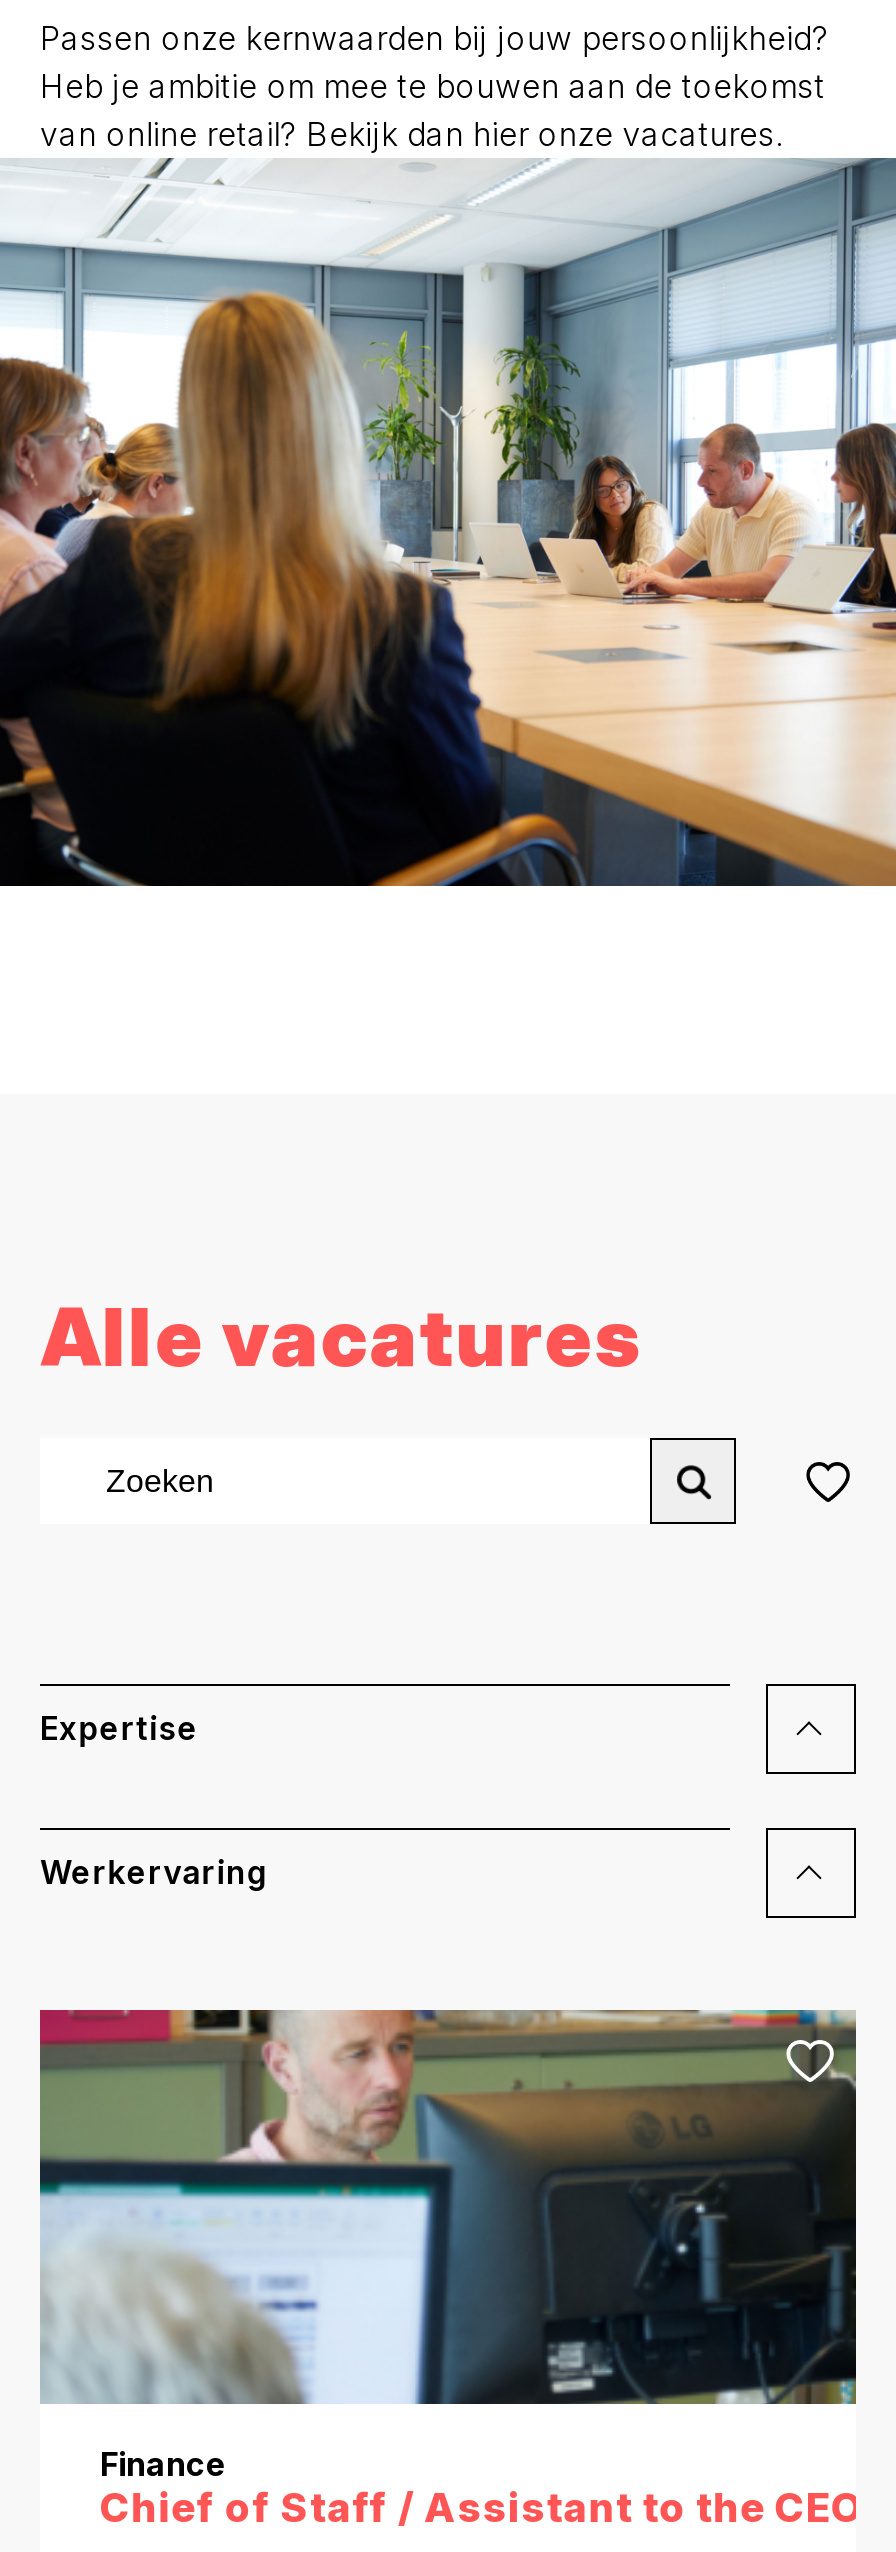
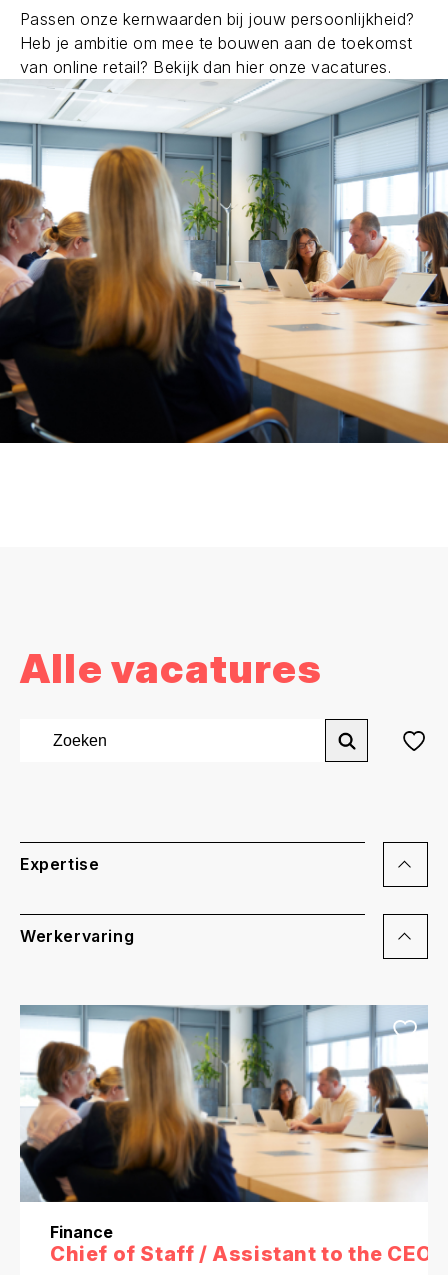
[38,2008,858,2406] [image] -> [19,1004,428,1203] [image]

